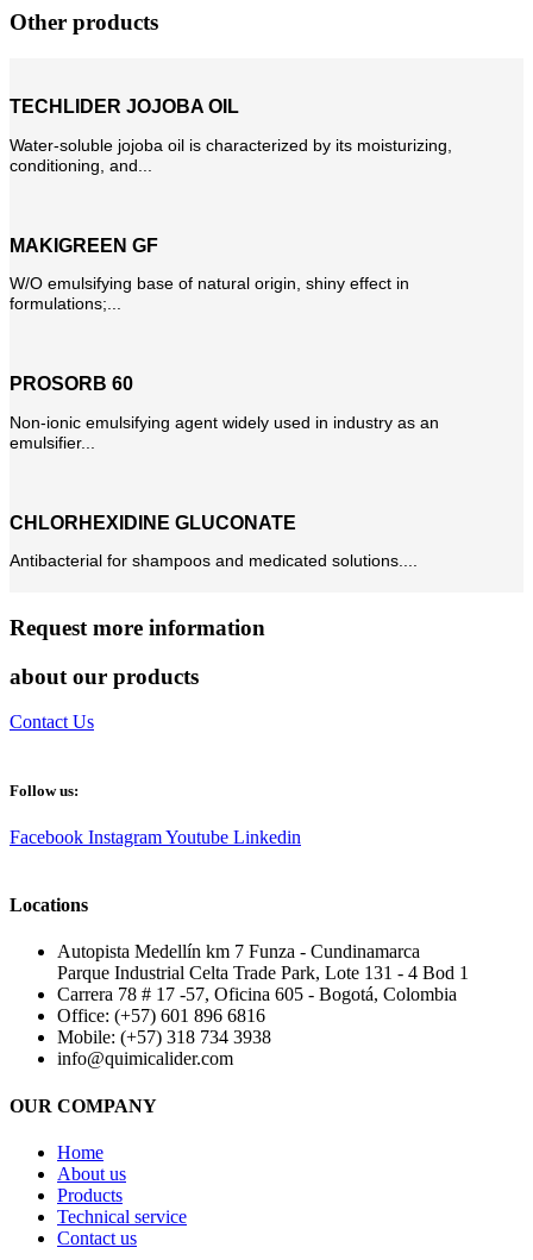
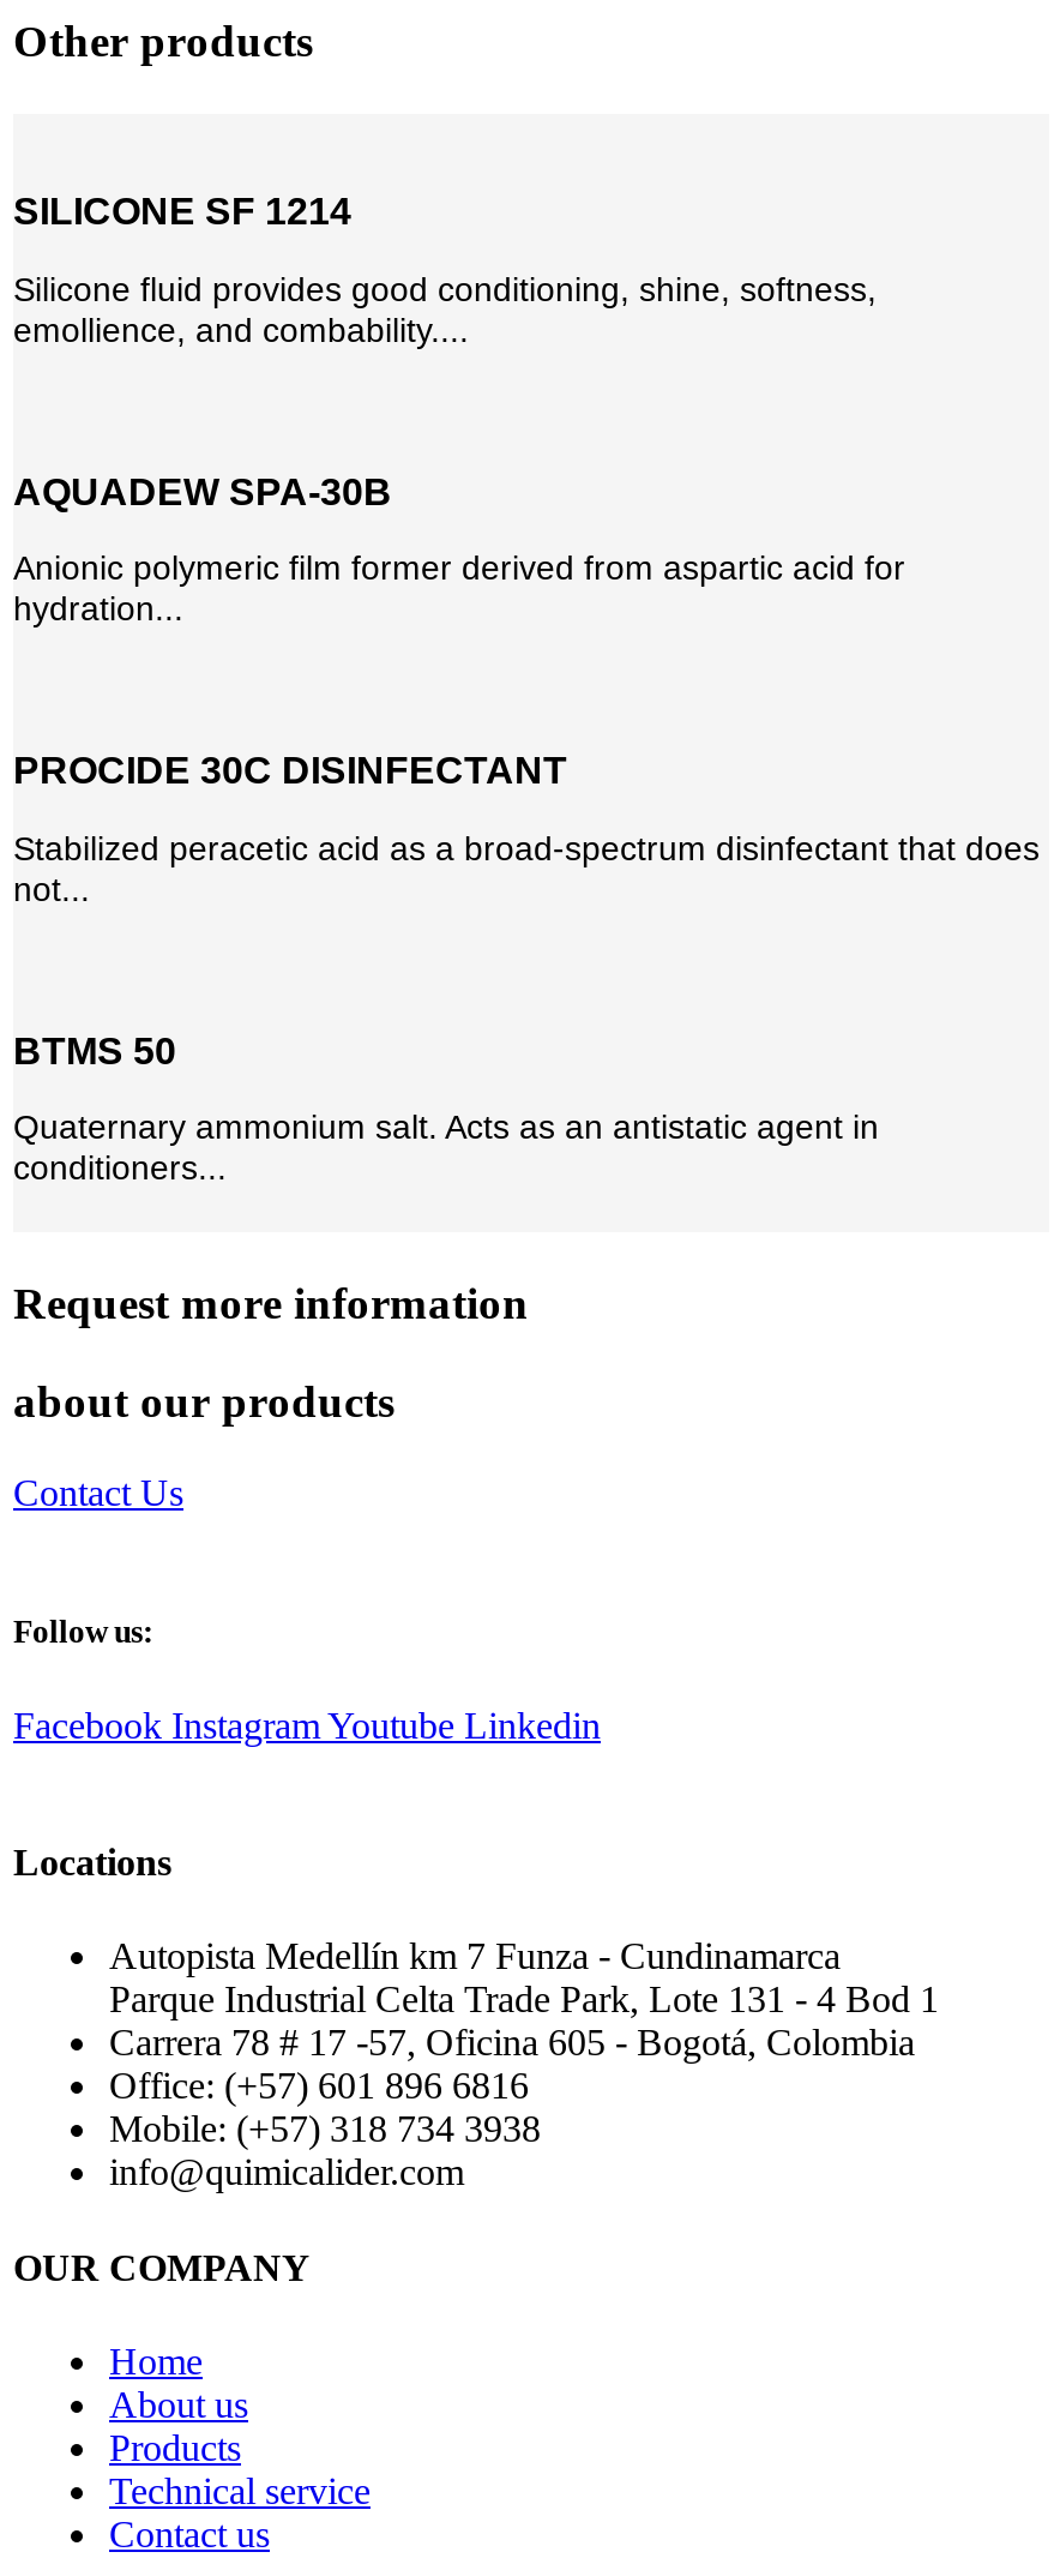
[10,97,239,117] TECHLIDER JOJOBA OIL -> [13,192,351,233] SILICONE SF 1214
[10,135,452,174] Water-soluble jojoba oil is characterized by its moisturizing, | conditioning, and... -> [13,269,877,348] Silicone fluid provides good conditioning, shine, softness, | emollience, and combability....
[10,235,158,256] MAKIGREEN GF -> [13,471,392,512] AQUADEW SPA-30B
[10,274,409,313] W/O emulsifying base of natural origin, shiny effect in | formulations;... -> [13,549,905,628] Anionic polymeric film former derived from aspartic acid for | hydration...
[10,374,133,394] PROSORB 60 -> [13,751,567,792] PROCIDE 30C DISINFECTANT
[10,413,439,452] Non-ionic emulsifying agent widely used in industry as an | emulsifier... -> [13,828,1040,908] Stabilized peracetic acid as a broad-spectrum disinfectant that does | not...
[10,513,296,533] CHLORHEXIDINE GLUCONATE -> [13,1031,176,1071] BTMS 50
[10,551,418,570] Antibacterial for shampoos and medicated solutions.... -> [13,1108,879,1187] Quaternary ammonium salt. Acts as an antistatic agent in | conditioners...

